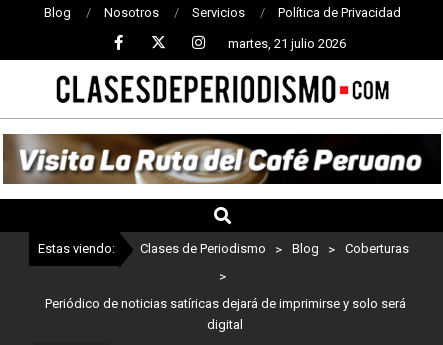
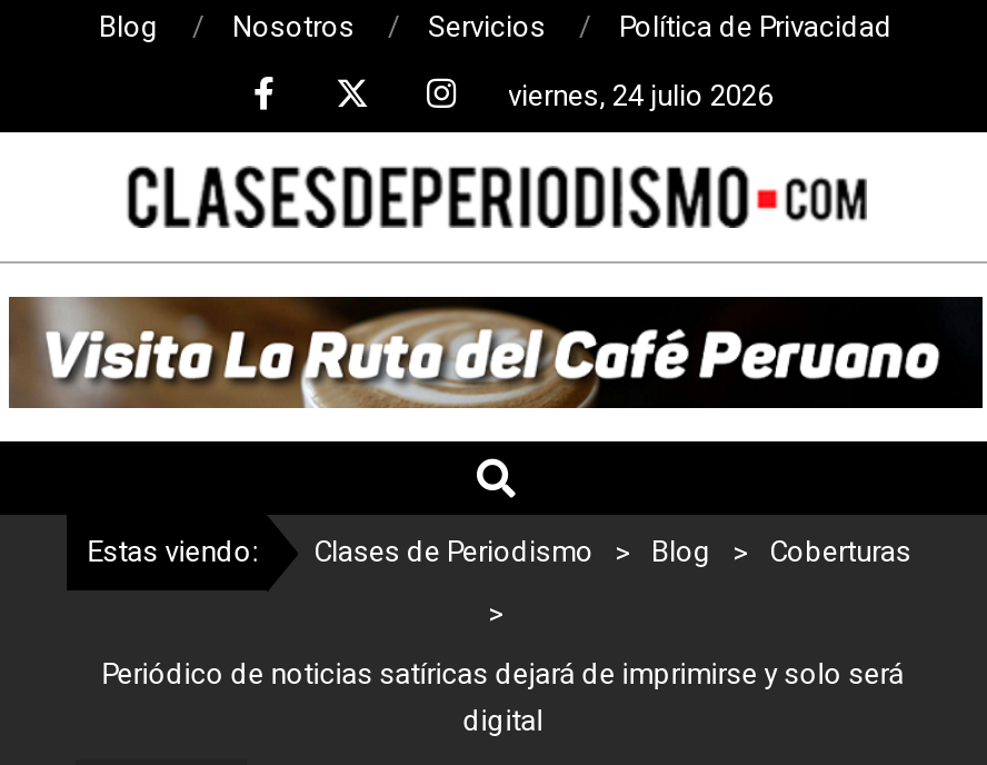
[228,35,346,50] martes, 21 julio 2026 -> [508,78,772,111] viernes, 24 julio 2026

